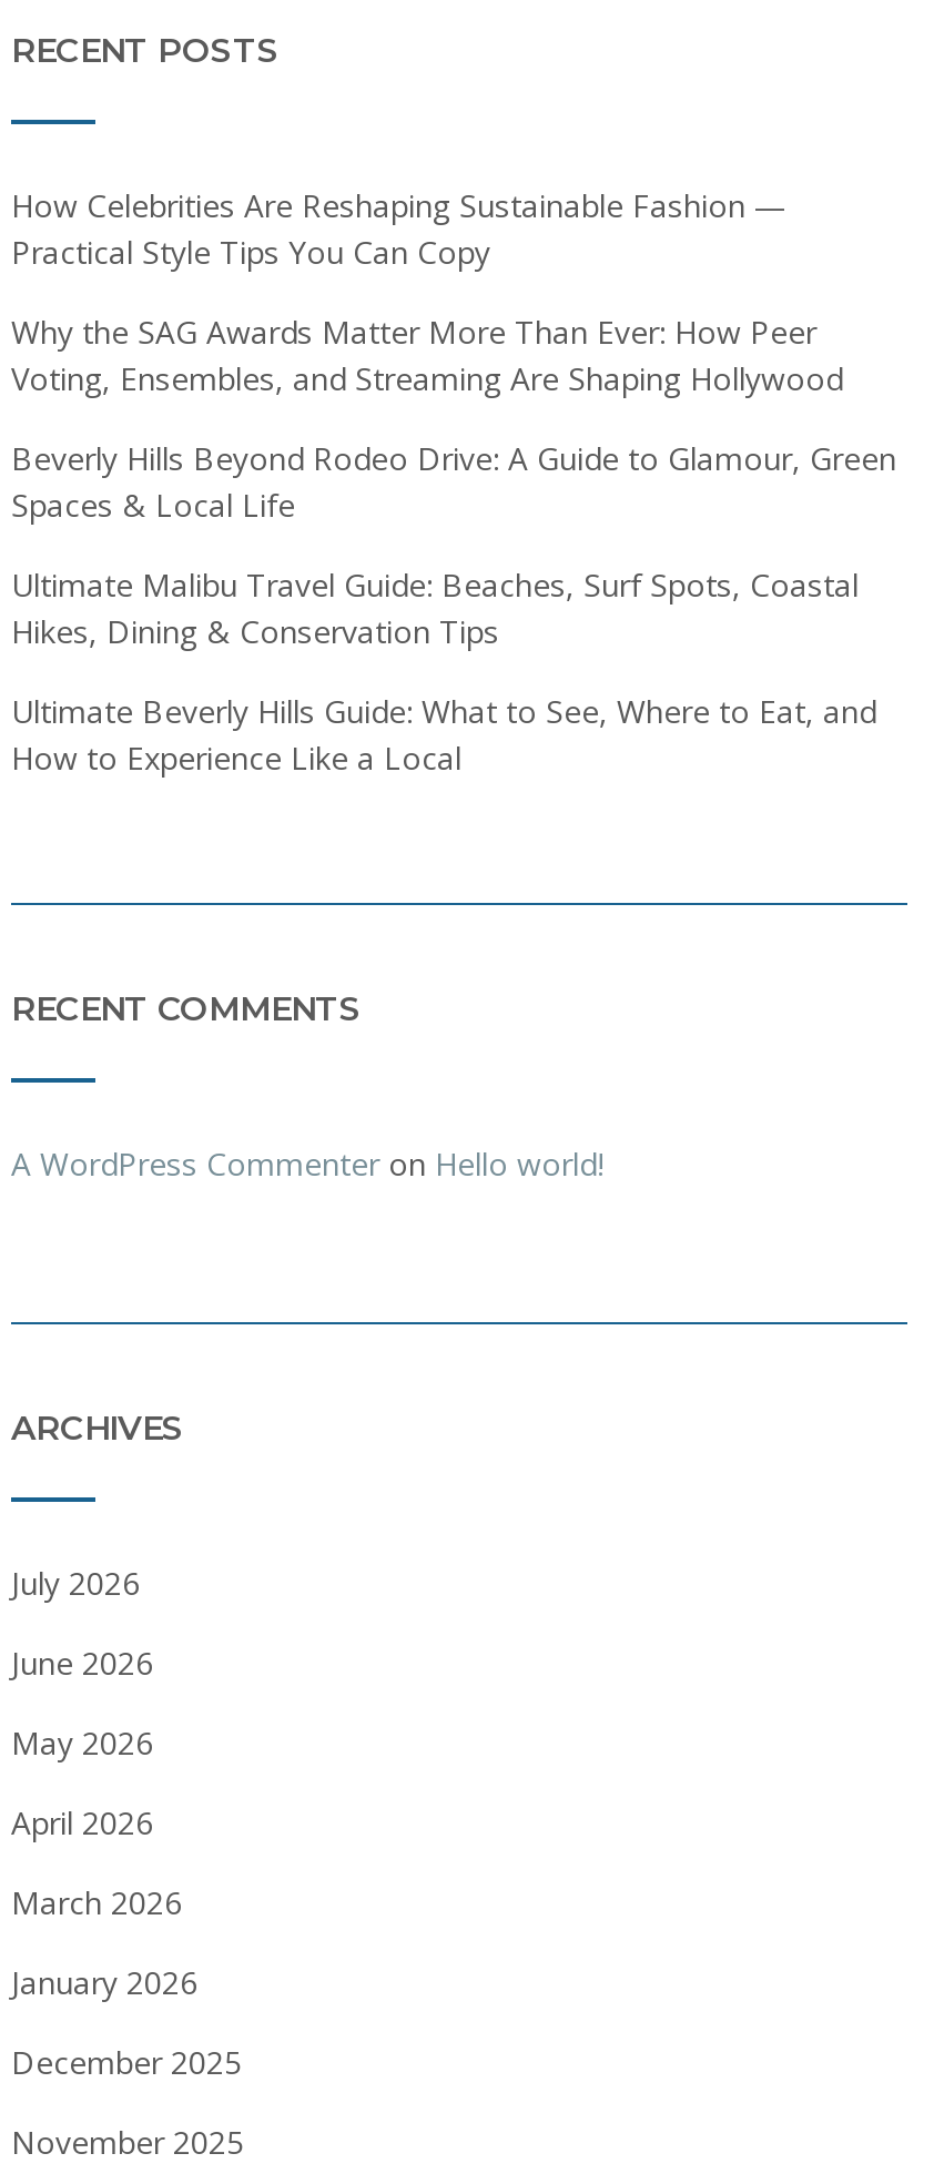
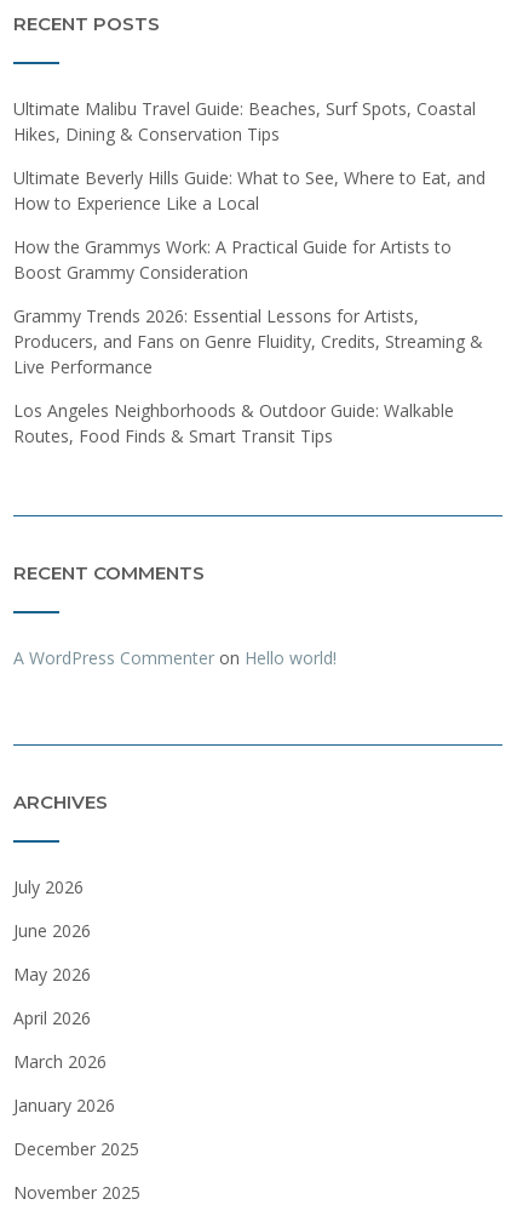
[11,183,896,525] How Celebrities Are Reshaping Sustainable Fashion — | Practical Style Tips You Can Copy | Why the SAG Awards Matter More Than Ever: How Peer | Voting, Ensembles, and Streaming Are Shaping Hollywood | Beverly Hills Beyond Rodeo Drive: A Guide to Glamour, Green | Spaces & Local Life -> none
moved [11,563,876,778] -> [13,97,485,214]: Ultimate Malibu Travel Guide: Beaches, Surf Spots, Coastal | Hikes, Dining & Conservation Tips | Ultimate Beverly Hills Guide: What to See, Where to Eat, and | How to Experience Like a Local
none -> [13,235,483,447] How the Grammys Work: A Practical Guide for Artists to | Boost Grammy Consideration | Grammy Trends 2026: Essential Lessons for Artists, | Producers, and Fans on Genre Fluidity, Credits, Streaming & | Live Performance | Los Angeles Neighborhoods & Outdoor Guide: Walkable | Routes, Food Finds & Smart Transit Tips

